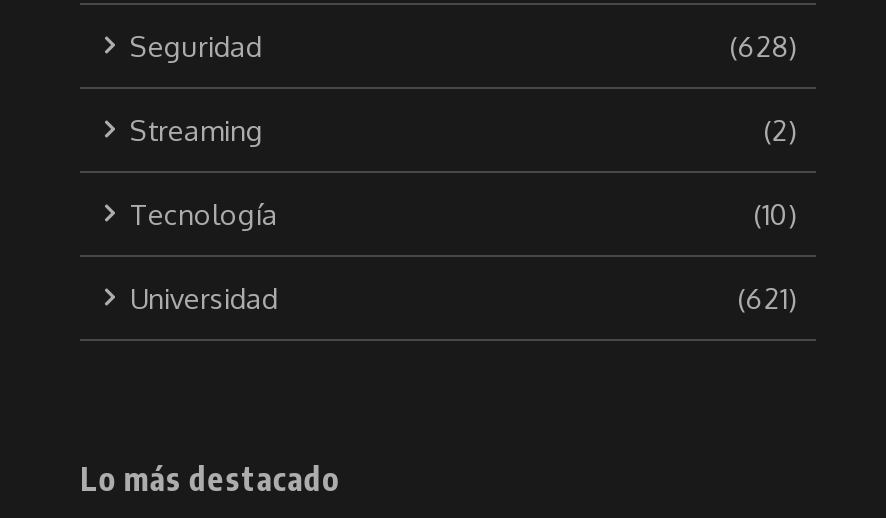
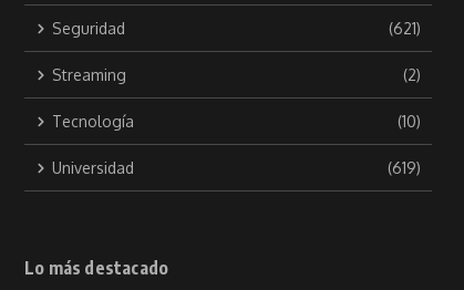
[730,29,796,63] (628) -> [389,19,421,38] (621)
[738,281,796,315] (621) -> [388,158,421,177] (619)

